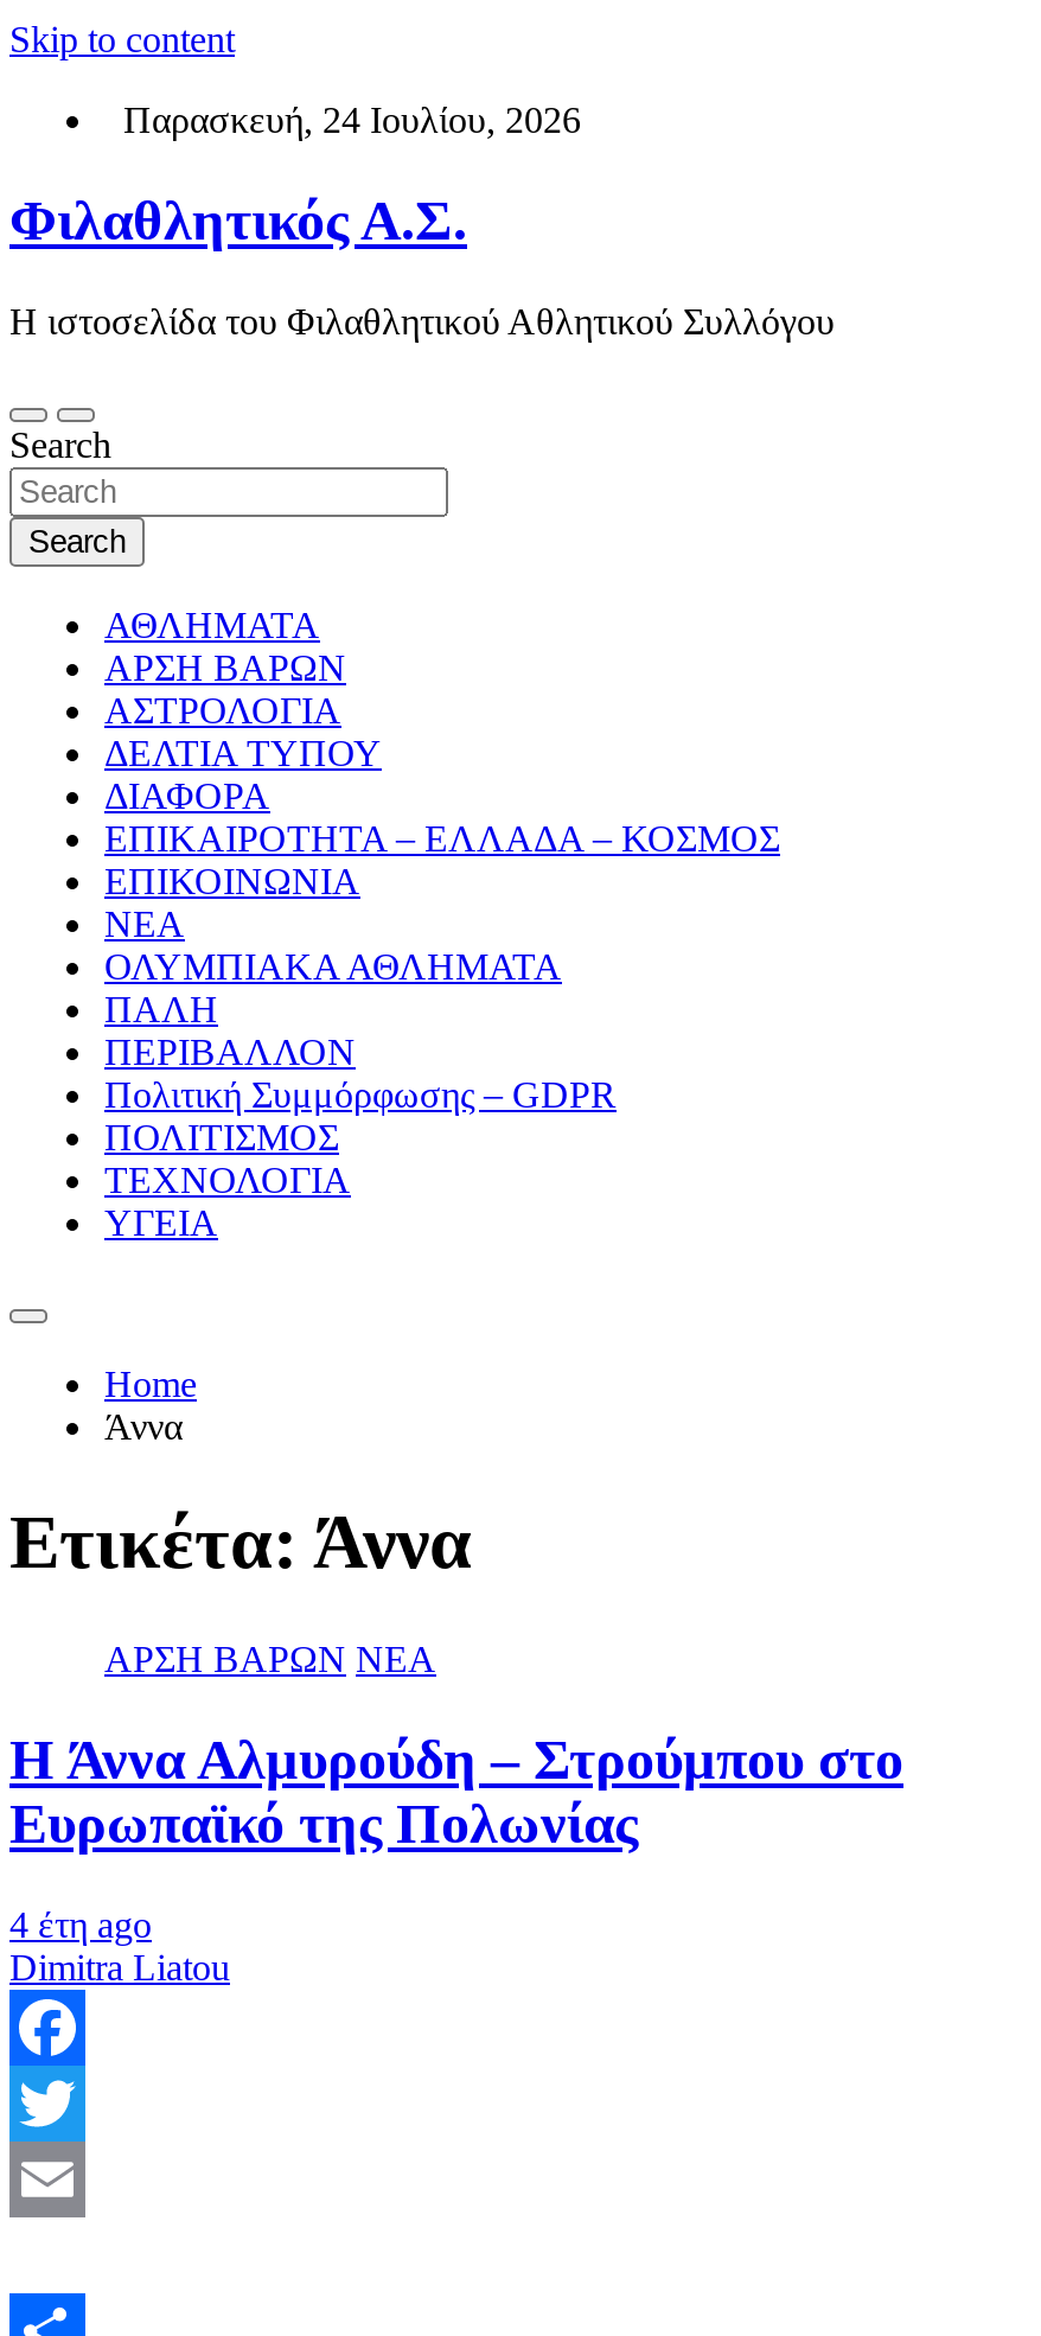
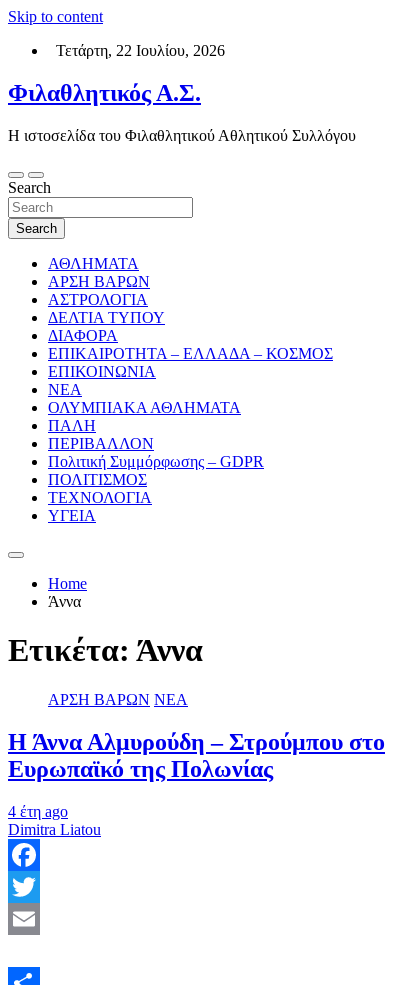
[104,100,581,140] Παρασκευή, 24 Ιουλίου, 2026 -> [48,42,225,59] Τετάρτη, 22 Ιουλίου, 2026

